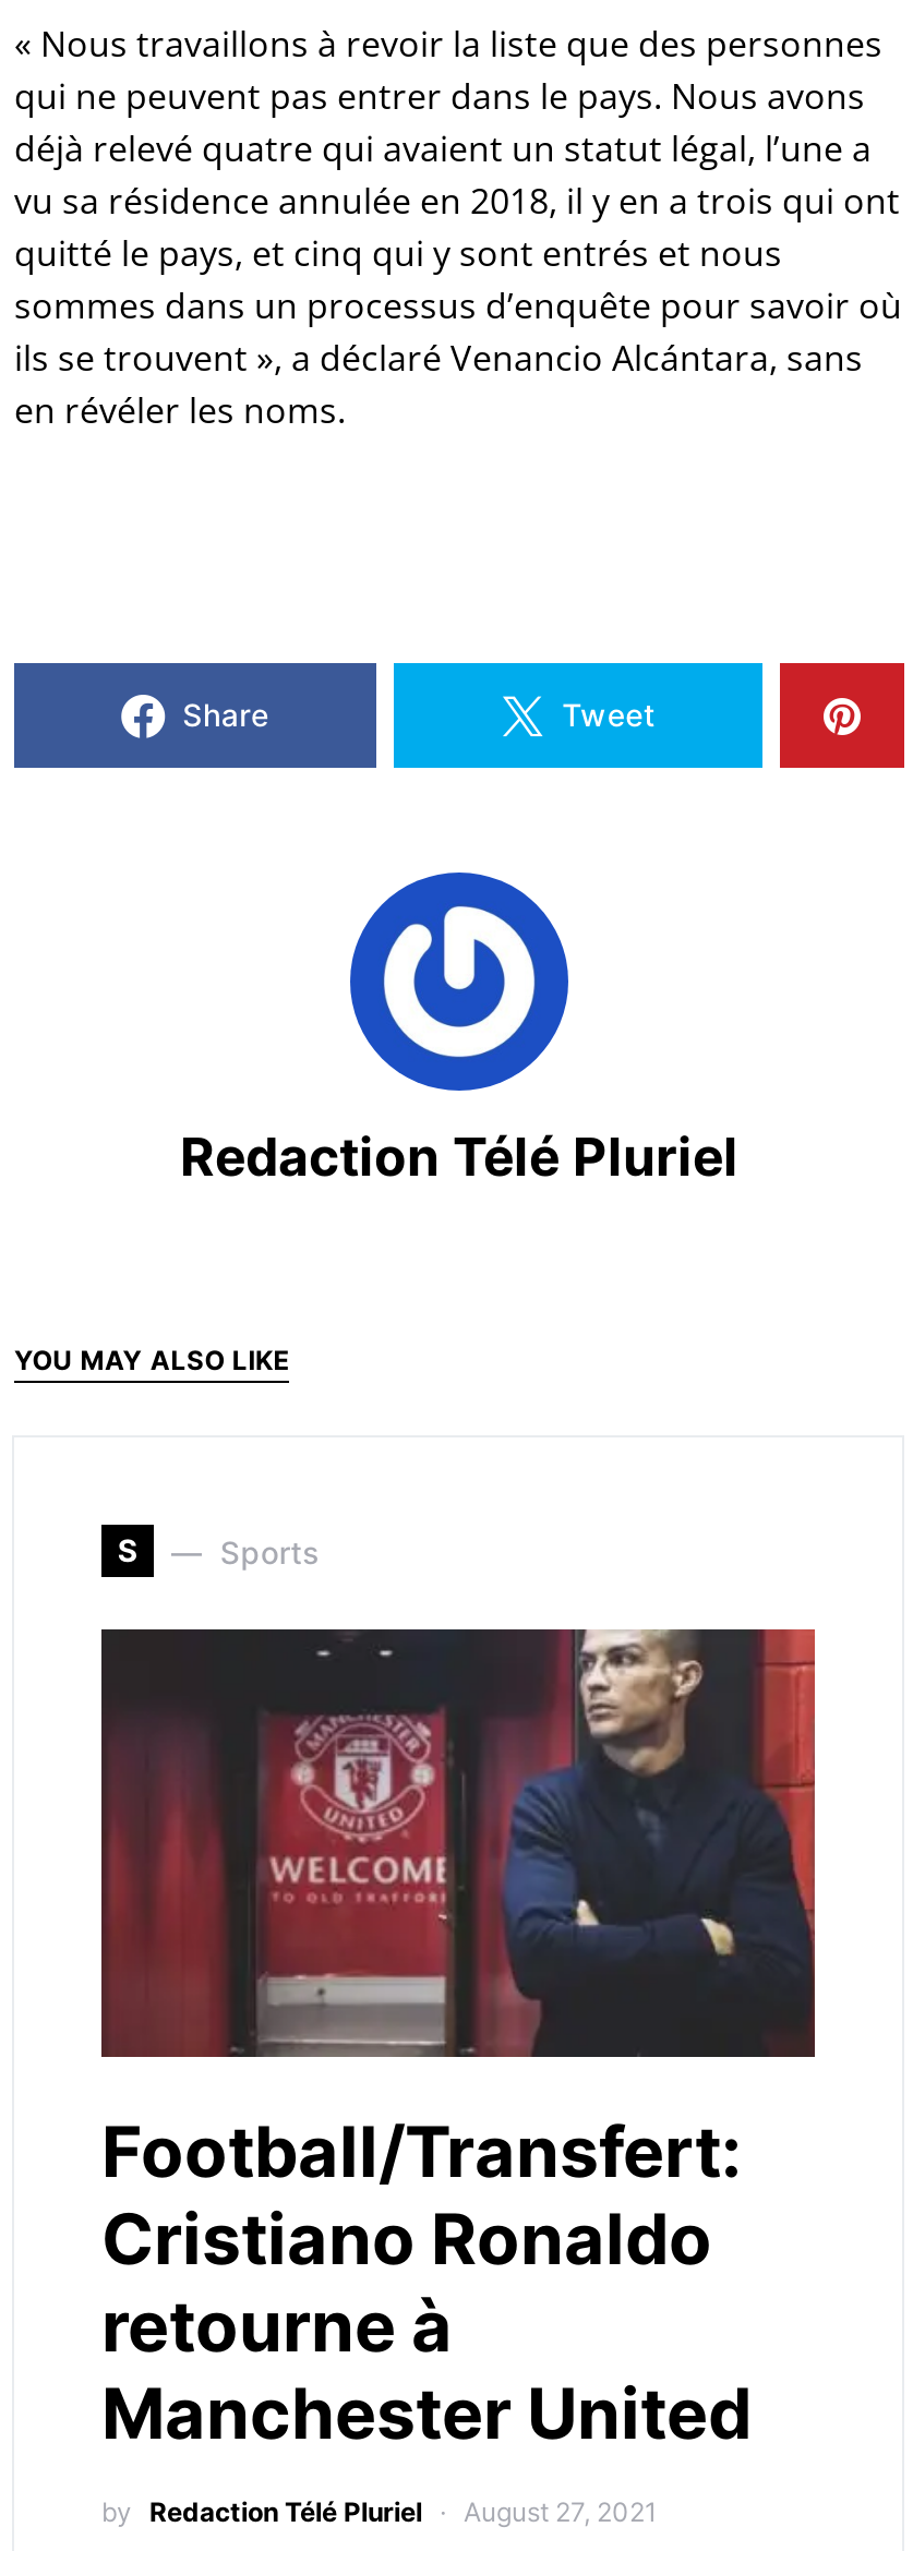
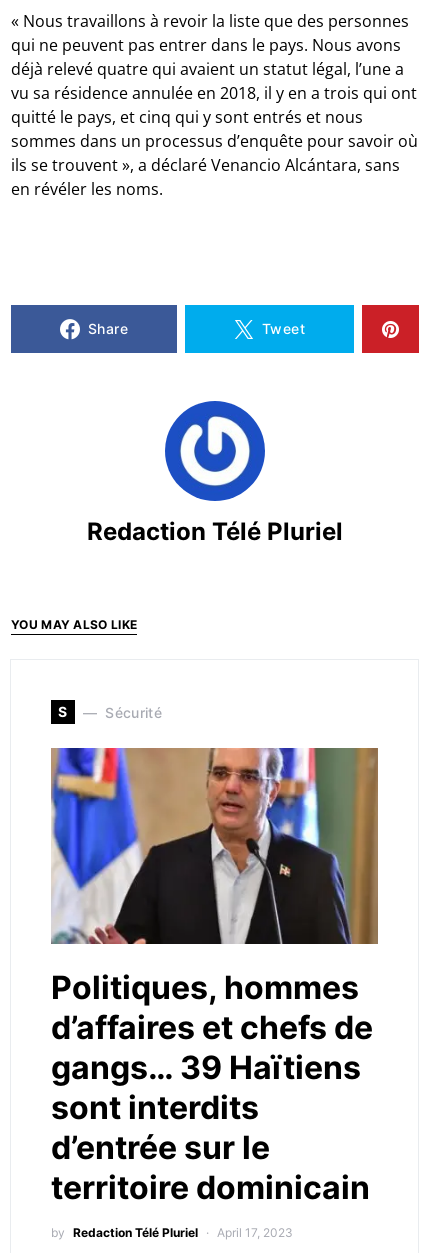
[220,1532,321,1569] Sports -> [105,703,162,720] Sécurité
[99,1627,815,2007] [image] -> [51,747,378,945] [image]
[101,2109,752,2456] Football/Transfert: | Cristiano Ronaldo | retourne à | Manchester United -> [51,968,377,1207] Politiques, hommes | d’affaires et chefs de | gangs… 39 Haïtiens | sont interdits | d’entrée sur le | territoire dominicain
[464,2495,658,2528] August 27, 2021 -> [217,1225,293,1240] April 17, 2023

